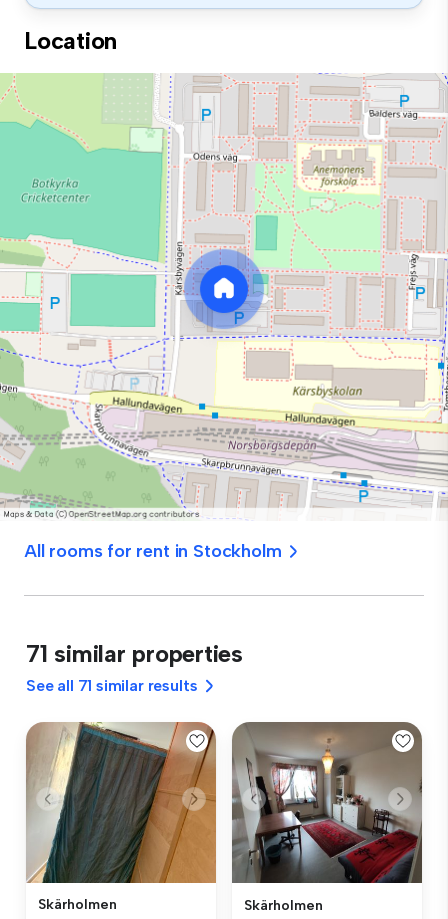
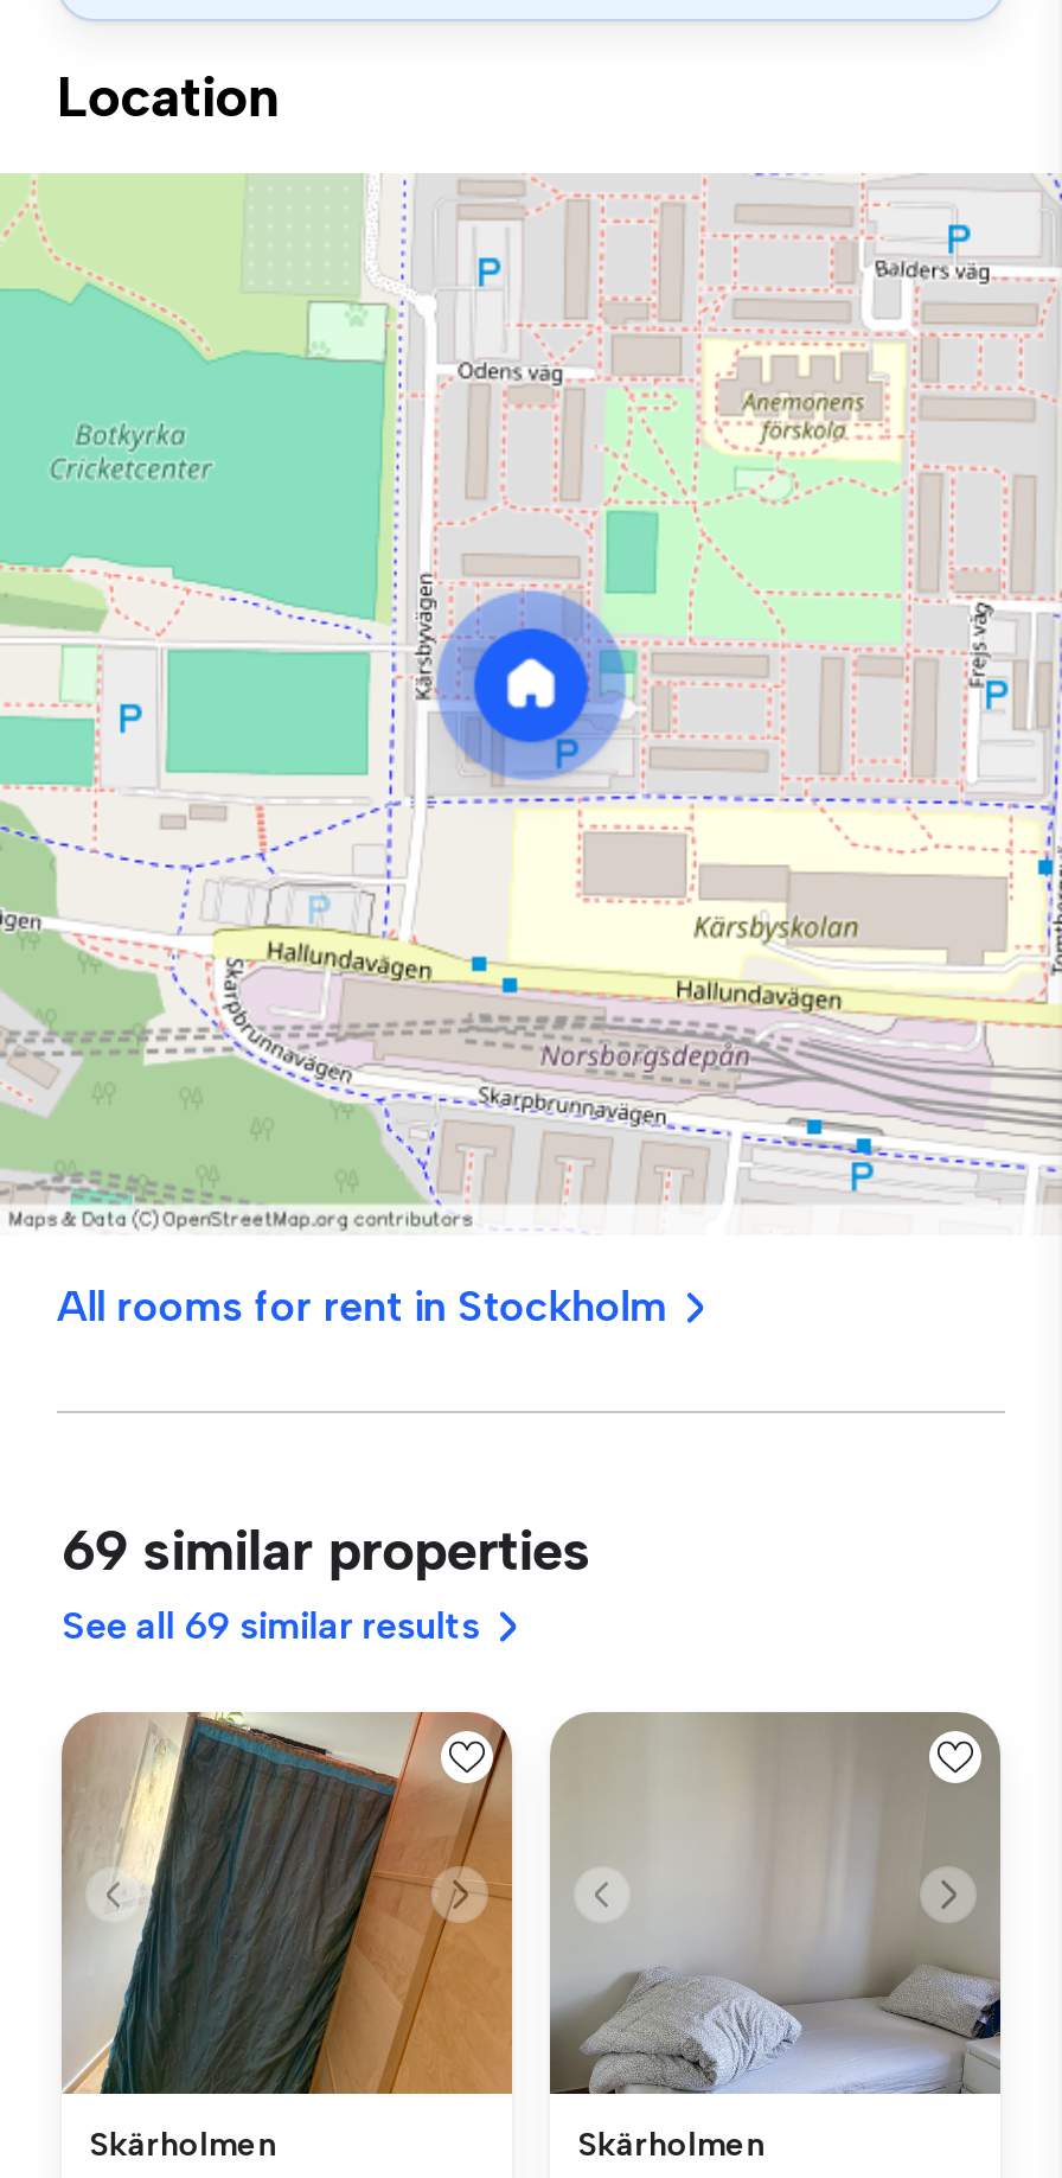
[26,639,243,668] 71 similar properties -> [62,1515,590,1584] 69 similar properties
[26,676,197,695] See all 71 similar results -> [62,1603,480,1648] See all 69 similar results
[232,722,422,884] [image] -> [550,1712,1000,2096] [image]

